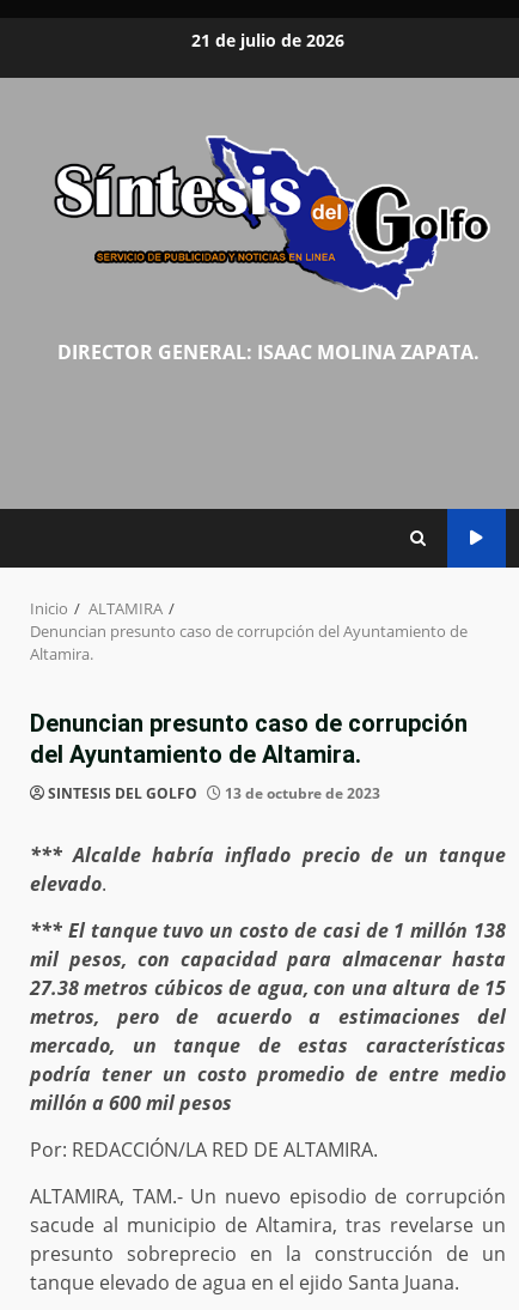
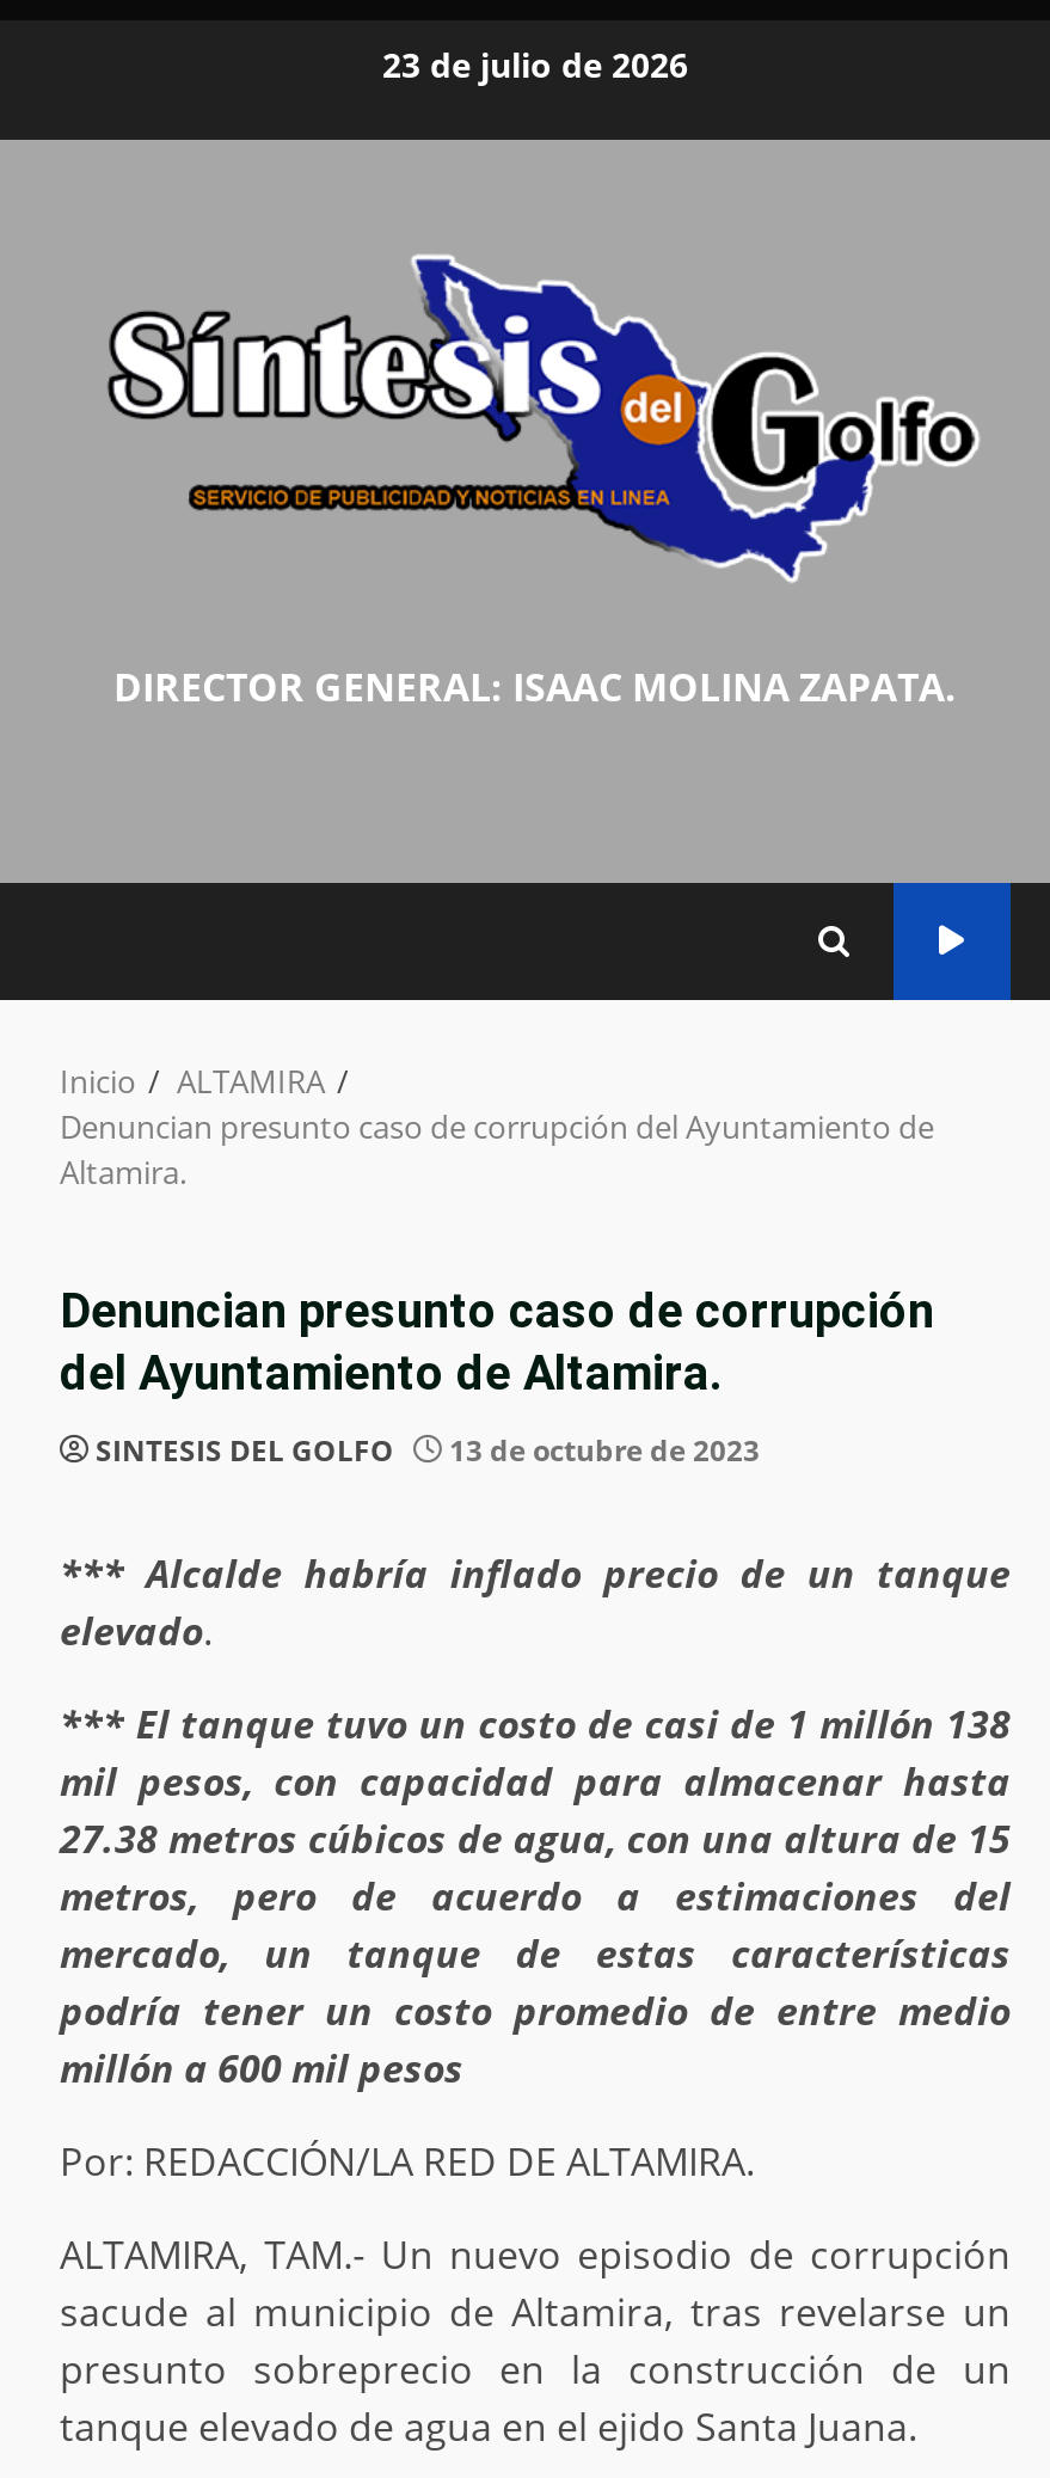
[191,28,344,51] 21 de julio de 2026 -> [382,41,688,86] 23 de julio de 2026

